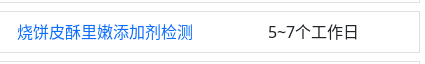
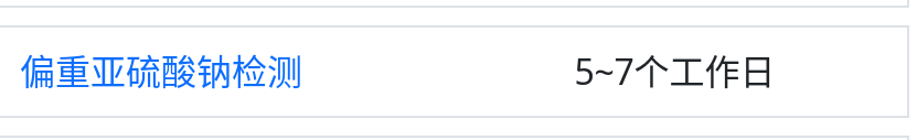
[17,21,193,43] 烧饼皮酥里嫩添加剂检测 -> [20,48,302,96] 偏重亚硫酸钠检测

